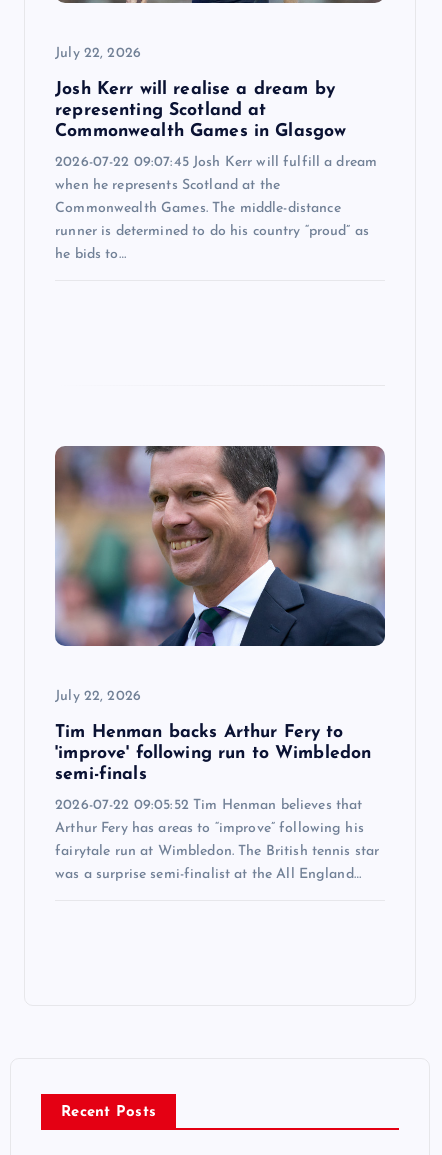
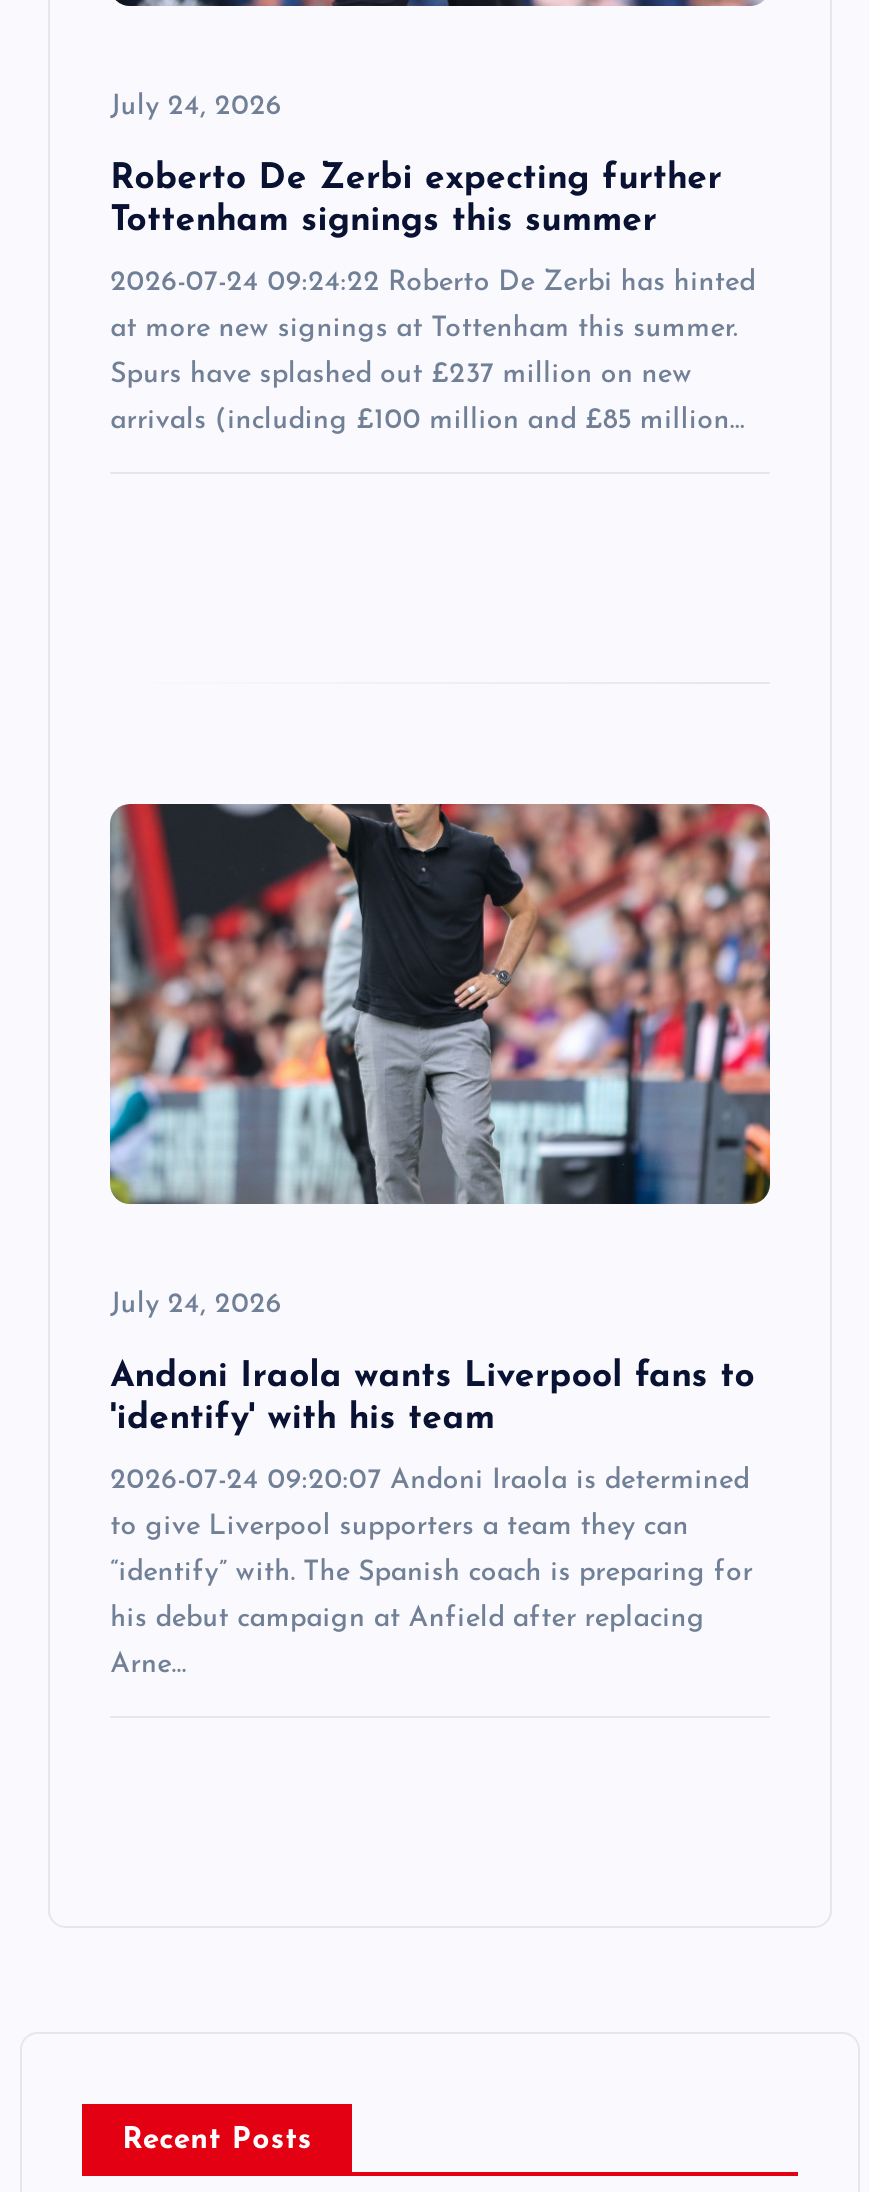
[55,46,141,61] July 22, 2026 -> [110,91,282,121] July 24, 2026
[55,81,346,140] Josh Kerr will realise a dream by | representing Scotland at | Commonwealth Games in Glasgow -> [110,161,722,237] Roberto De Zerbi expecting further | Tottenham signings this summer
[55,155,377,170] 2026-07-22 09:07:45 Josh Kerr will fulfill a dream -> [110,267,756,297] 2026-07-24 09:24:22 Roberto De Zerbi has hinted
[55,178,280,193] when he represents Scotland at the -> [110,313,737,343] at more new signings at Tottenham this summer.
[55,201,341,216] Commonwealth Games. The middle-distance -> [110,359,692,389] Spurs have splashed out £237 million on new
[55,224,369,239] runner is determined to do his country “proud” as -> [110,405,744,435] arrivals (including £100 million and £85 million…
[55,247,126,262] he bids to… -> [110,1289,282,1319] July 24, 2026
[55,444,386,647] [image] -> [108,802,772,1208] [image]
[55,689,141,704] July 22, 2026 -> [110,1359,755,1435] Andoni Iraola wants Liverpool fans to | 'identify' with his team
[55,724,371,783] Tim Henman backs Arthur Fery to | 'improve' following run to Wimbledon | semi-finals -> [110,1465,750,1495] 2026-07-24 09:20:07 Andoni Iraola is determined
[55,798,362,813] 2026-07-22 09:05:52 Tim Henman believes that -> [110,1511,689,1541] to give Liverpool supporters a team they can
[55,821,364,836] Arthur Fery has areas to “improve” following his -> [110,1557,753,1587] “identify” with. The Spanish coach is preparing for
[55,844,379,859] fairytale run at Wimbledon. The British tennis star -> [110,1603,705,1633] his debut campaign at Anfield after replacing
[55,867,361,882] was a surprise semi-finalist at the All England… -> [110,1649,186,1679] Arne…

